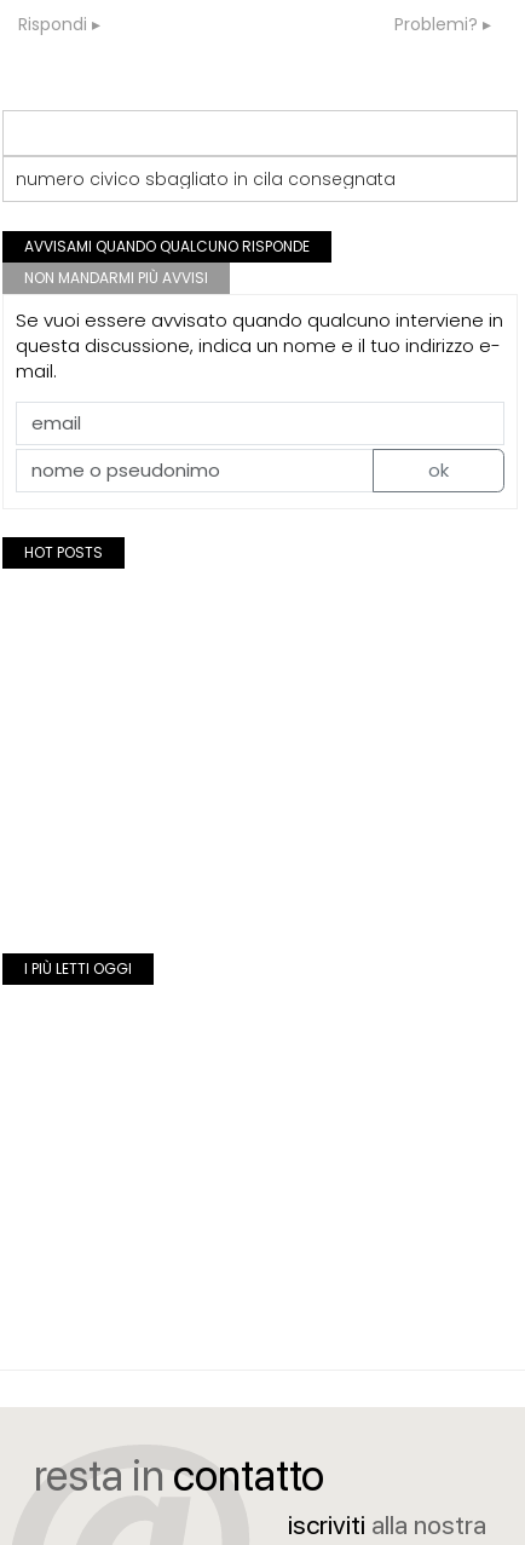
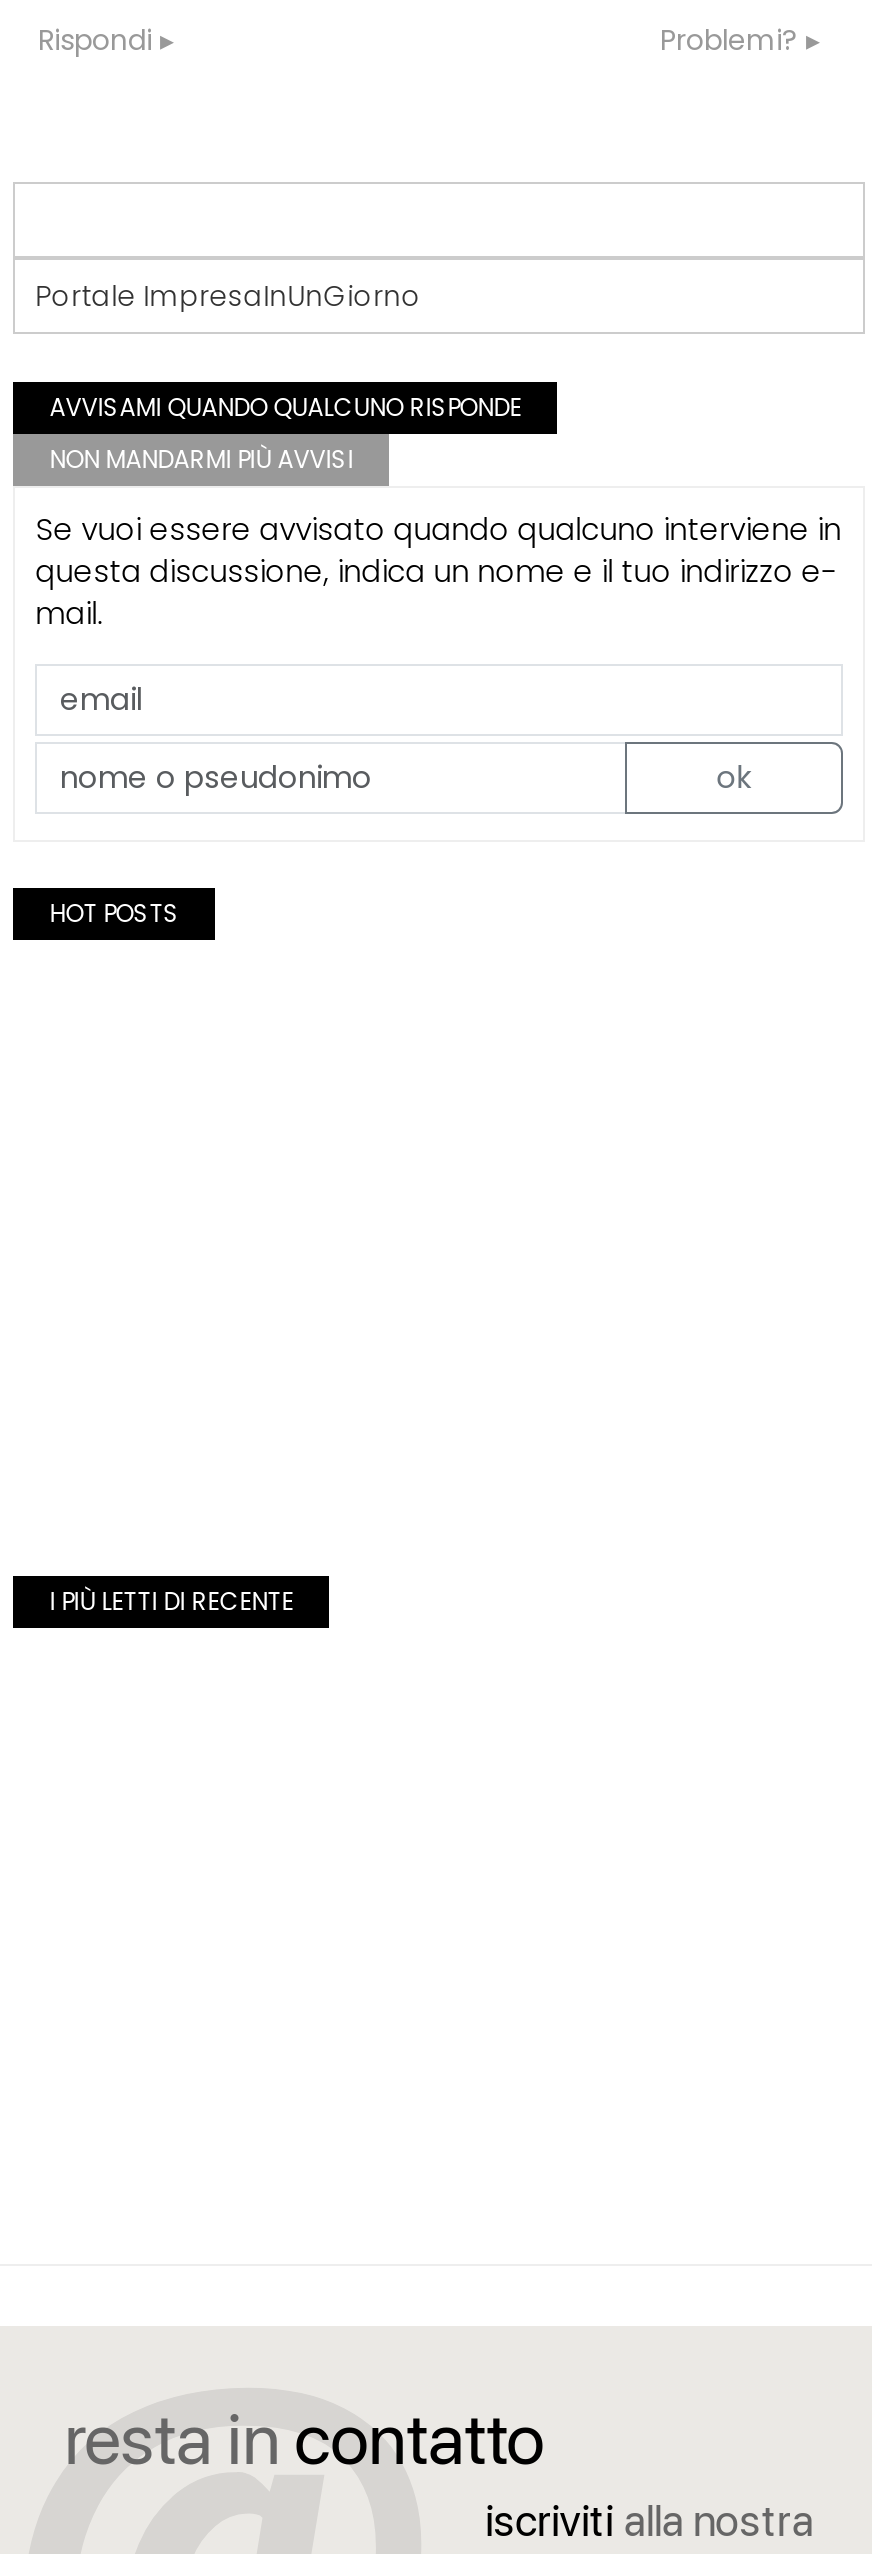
[16,166,396,191] numero civico sbagliato in cila consegnata -> [35,275,421,315] Portale ImpresaInUnGiorno
[24,958,132,979] I PIÙ LETTI OGGI -> [49,1584,293,1618] I PIÙ LETTI DI RECENTE

